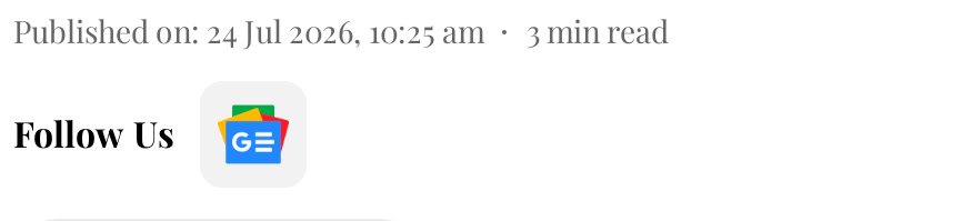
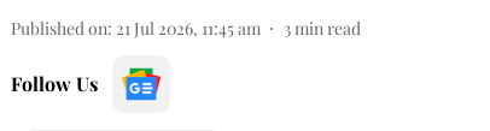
[13,10,484,52] Published on: 24 Jul 2026, 10:25 am -> [11,17,261,39] Published on: 21 Jul 2026, 11:45 am

